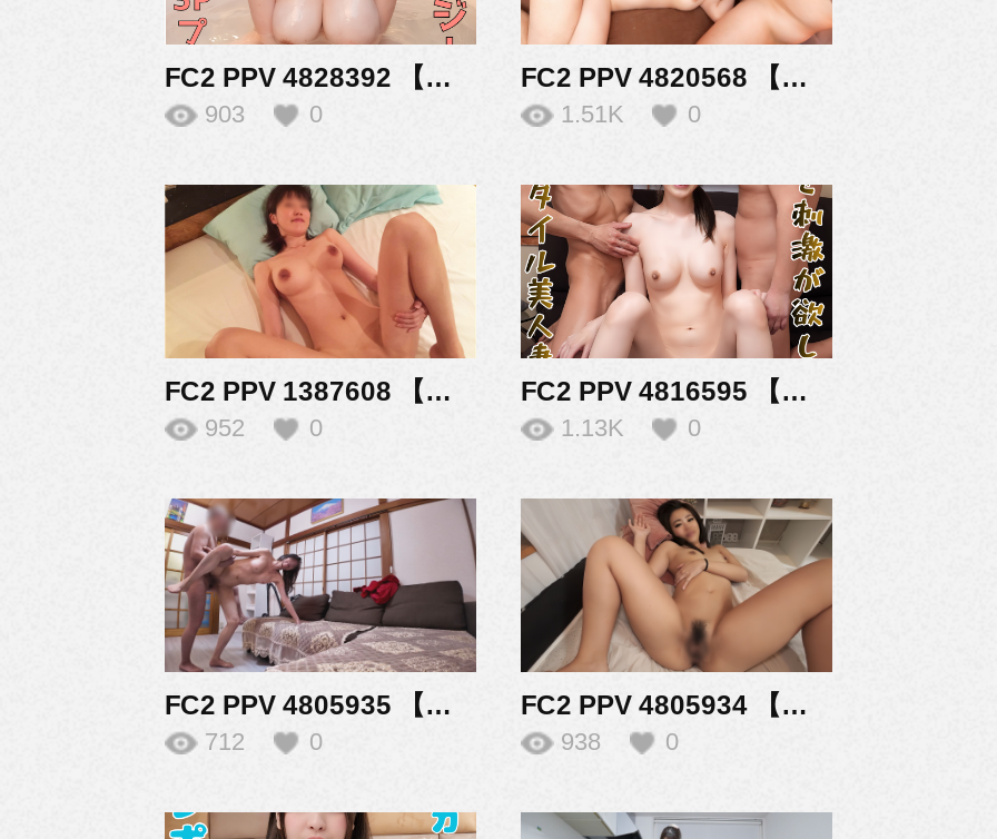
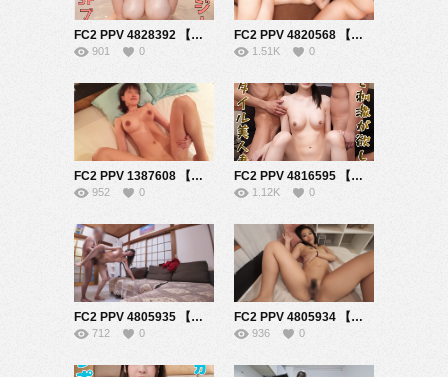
[205,100,245,127] 903 -> [92,45,110,57] 901
[561,414,623,441] 1.13K -> [252,186,280,198] 1.12K
[561,728,601,754] 938 -> [252,327,270,339] 936

